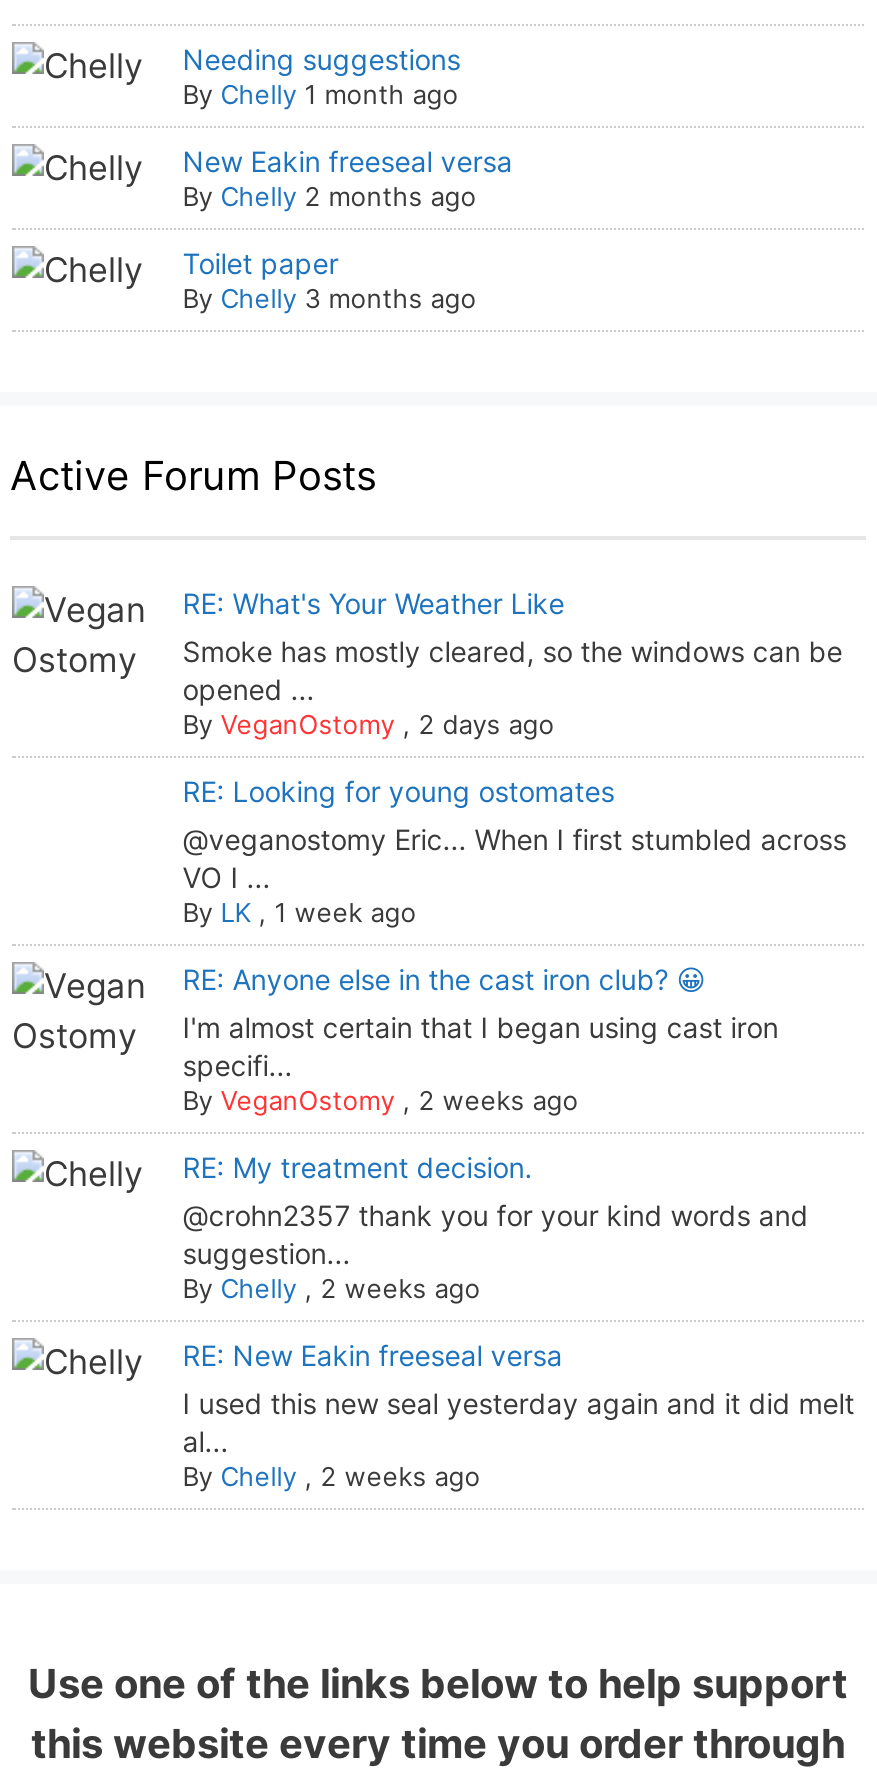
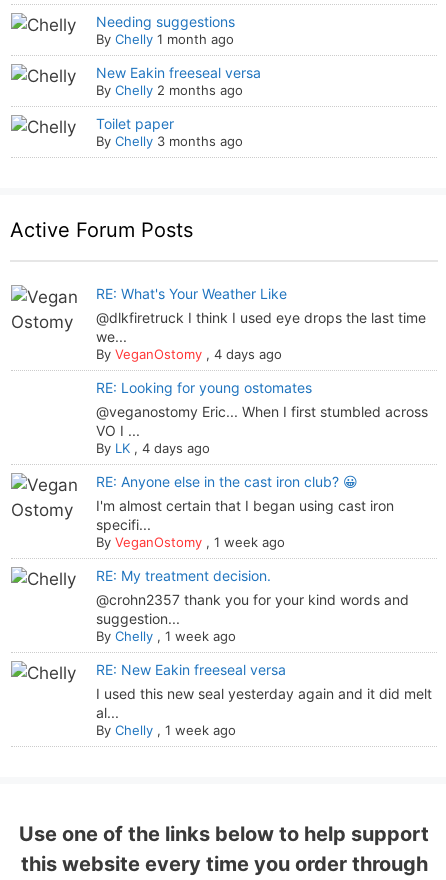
[182,634,842,740] Smoke has mostly cleared, so the windows can be | opened ... | By VeganOstomy, 2 days ago -> [96,309,426,362] @dlkfiretruck I think I used eye drops the last time | we... | By VeganOstomy, 4 days ago
[182,896,416,928] By LK, 1 week ago -> [96,440,210,456] By LK, 4 days ago
[182,1084,578,1116] By VeganOstomy, 2 weeks ago -> [96,534,285,550] By VeganOstomy, 1 week ago
[182,1272,480,1304] By Chelly, 2 weeks ago -> [96,628,236,644] By Chelly, 1 week ago
[182,1460,480,1492] By Chelly, 2 weeks ago -> [96,722,236,738] By Chelly, 1 week ago

